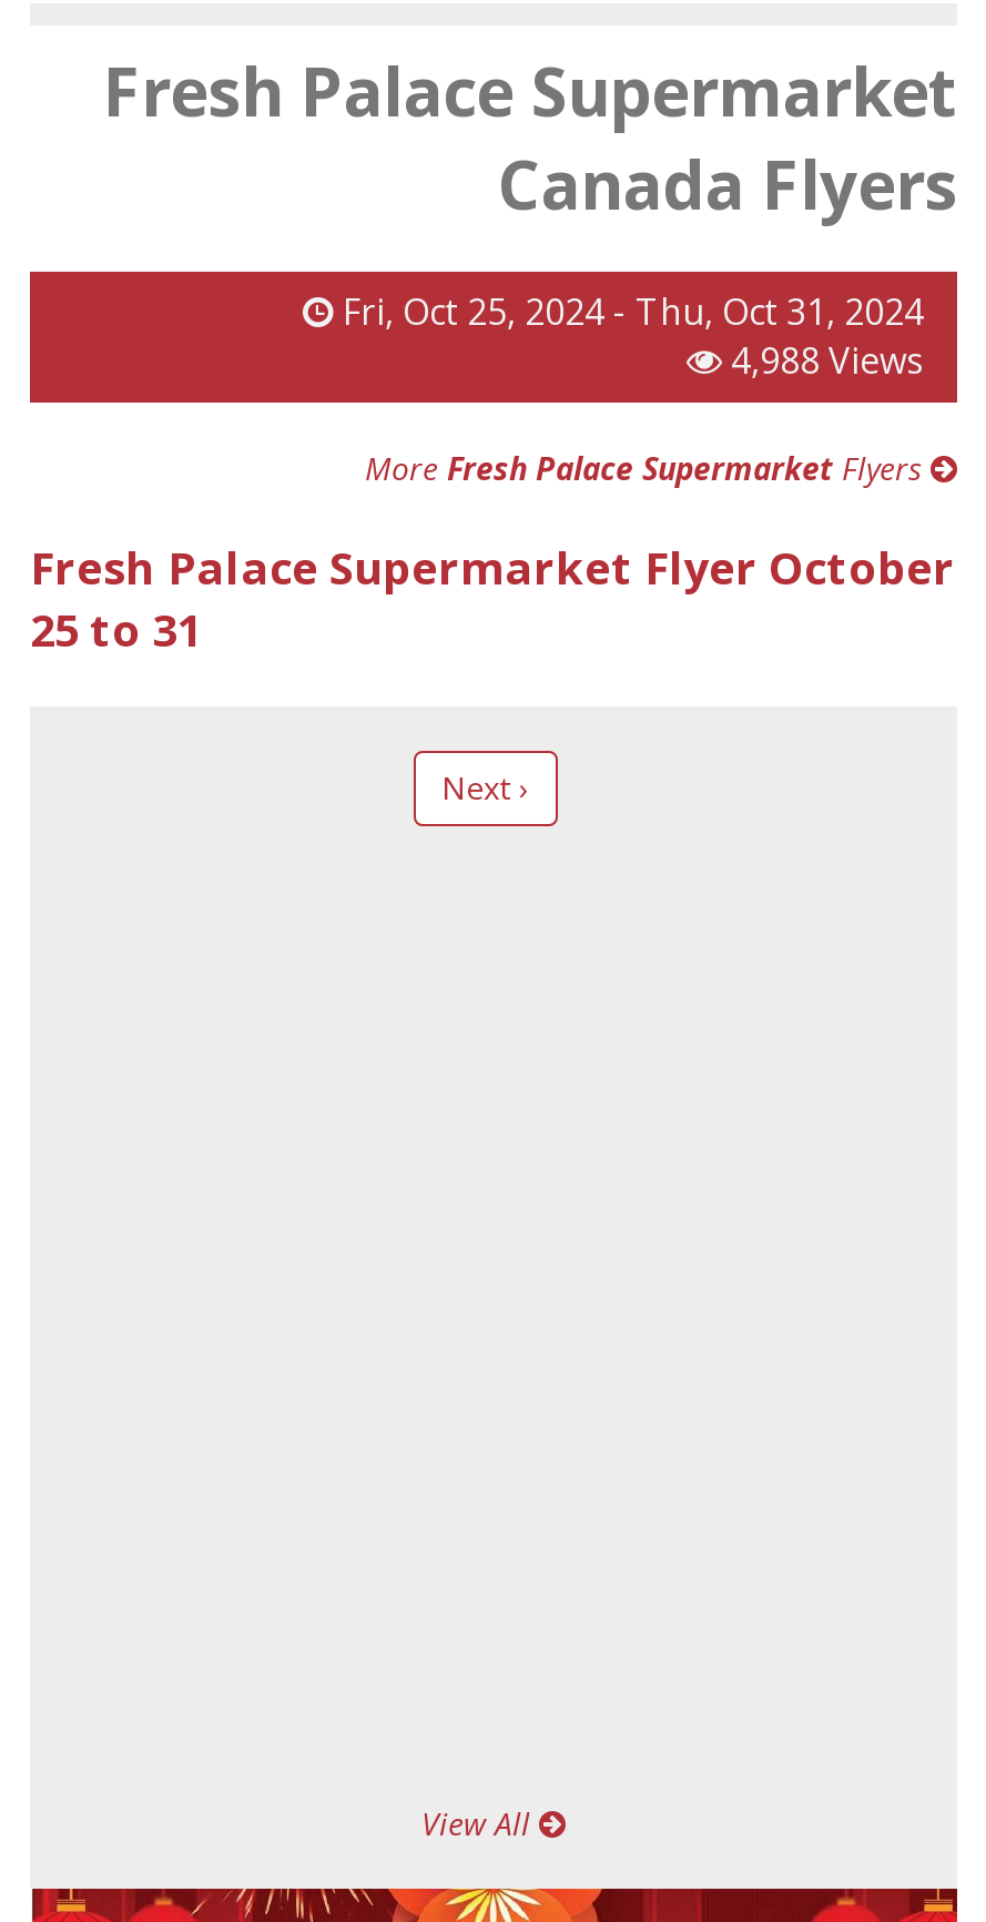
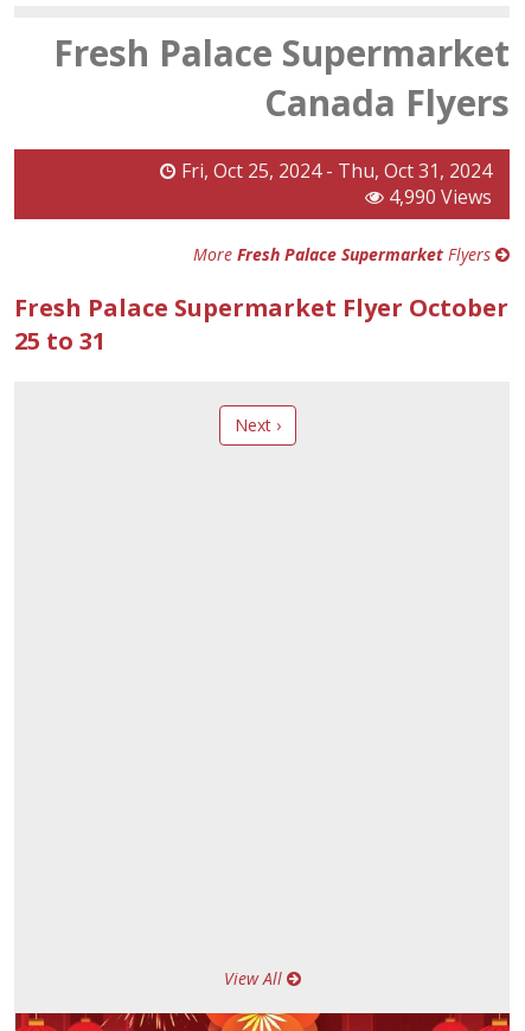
[731,336,924,385] 4,988 Views -> [389,184,492,210] 4,990 Views

